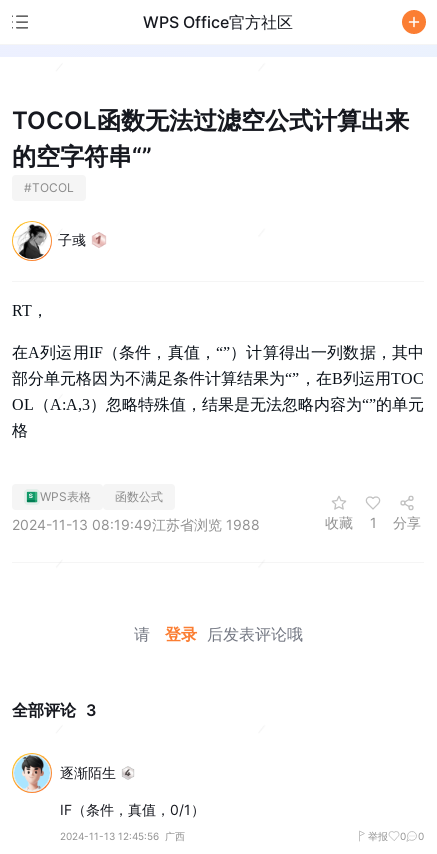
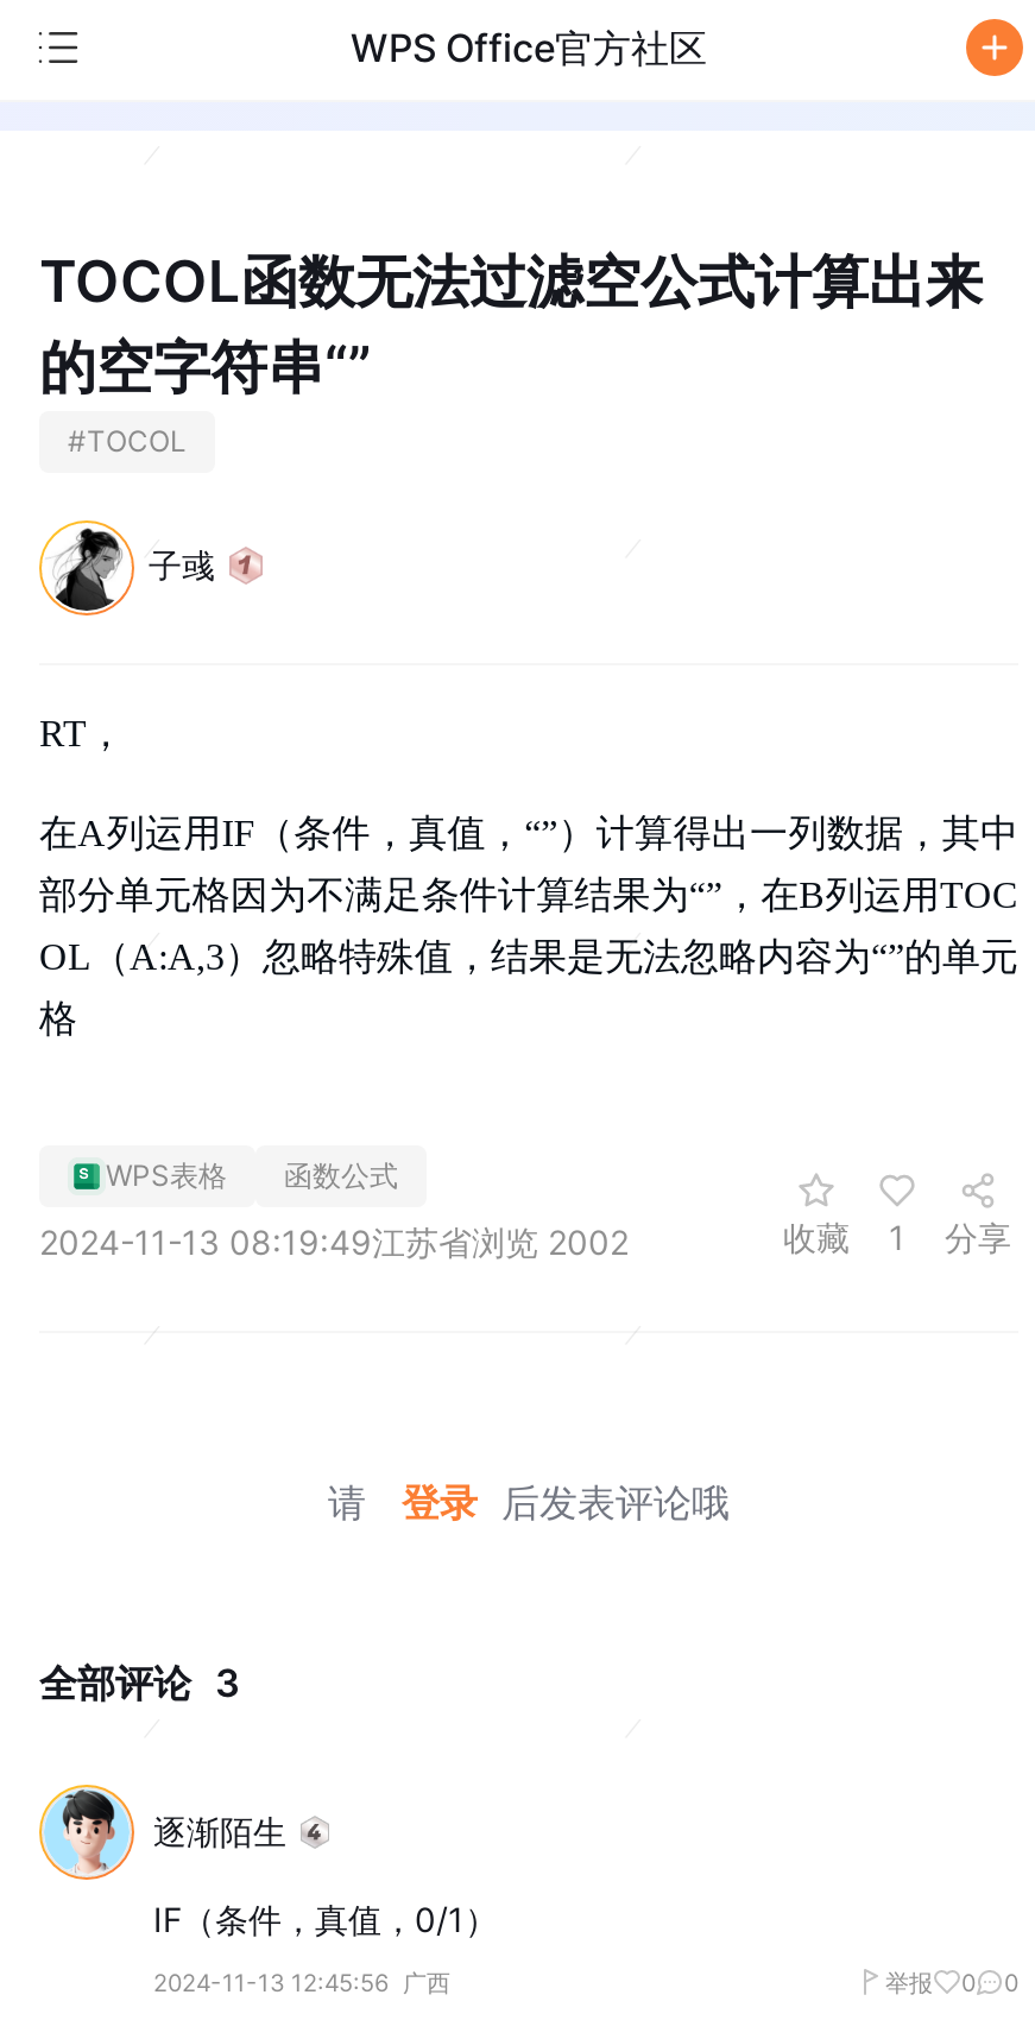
[12,516,260,533] 2024-11-13 08:19:49江苏省浏览 1988 -> [39,1221,629,1262] 2024-11-13 08:19:49江苏省浏览 2002

